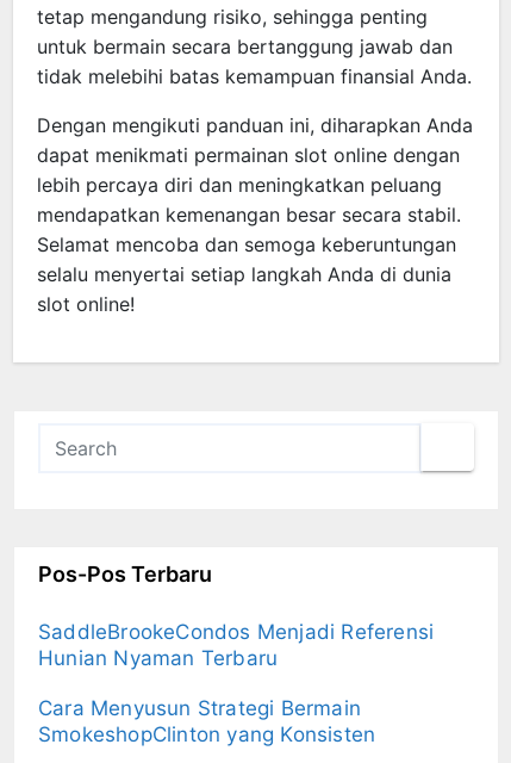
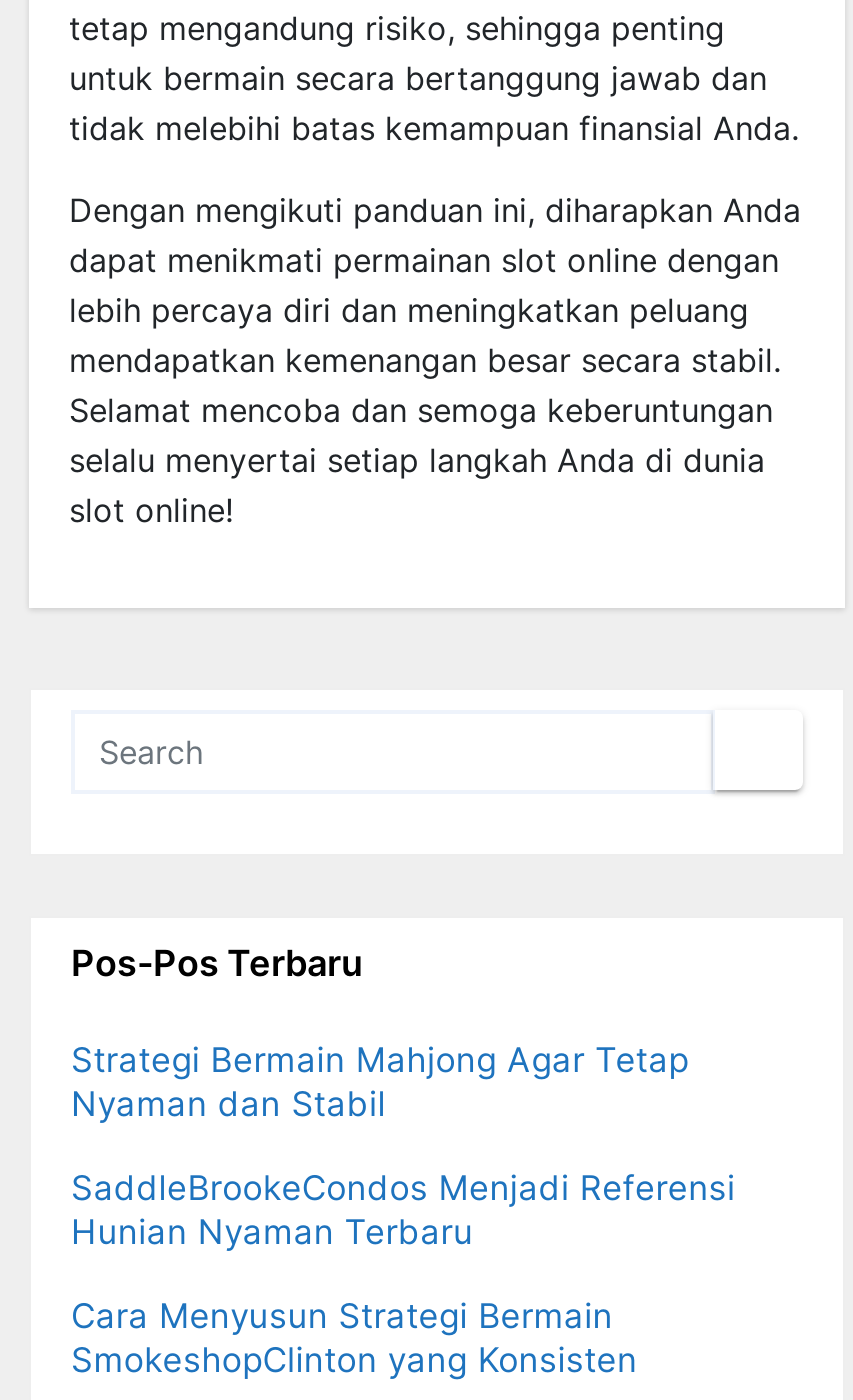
none -> [71,1040,689,1124] Strategi Bermain Mahjong Agar Tetap | Nyaman dan Stabil

